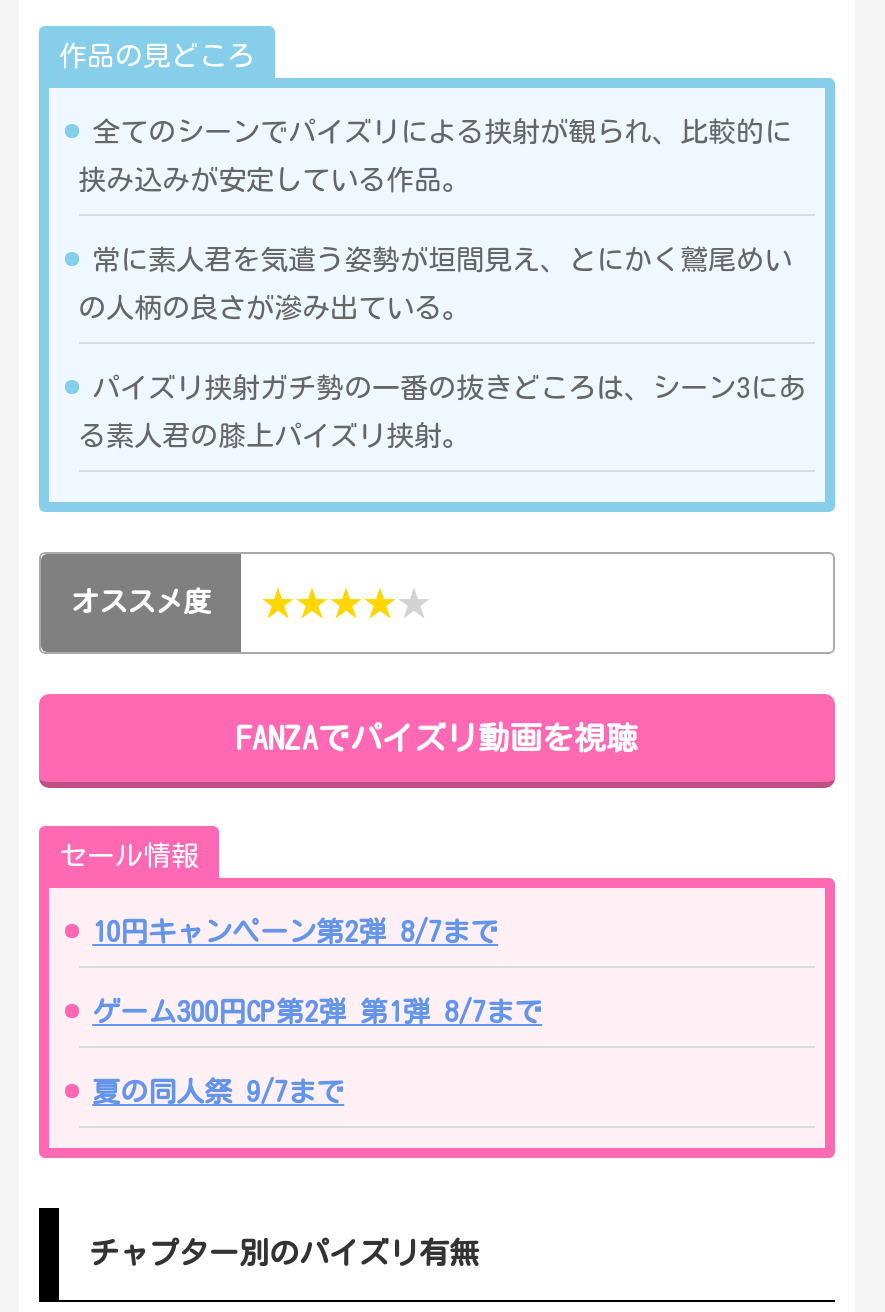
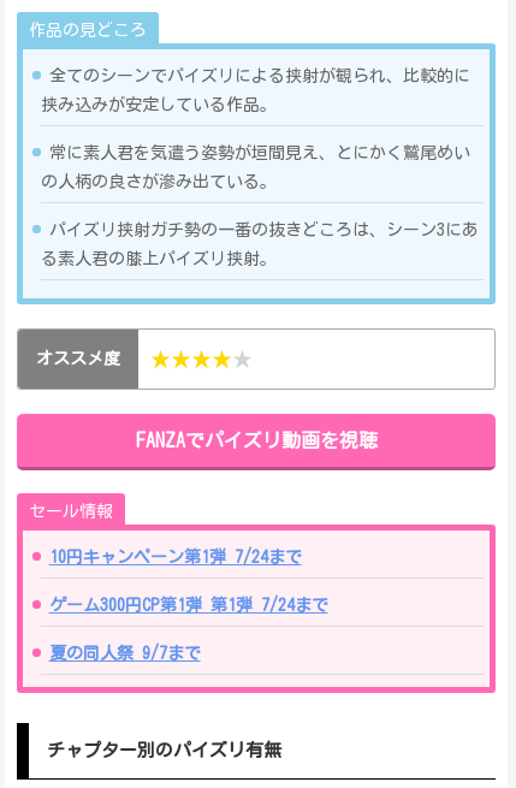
[92,918,498,946] 10円キャンペーン第2弾 8/7まで -> [49,548,301,565] 10円キャンペーン第1弾 7/24まで
[92,998,542,1026] ゲーム300円CP第2弾 第1弾 8/7まで -> [49,597,328,613] ゲーム300円CP第1弾 第1弾 7/24まで

